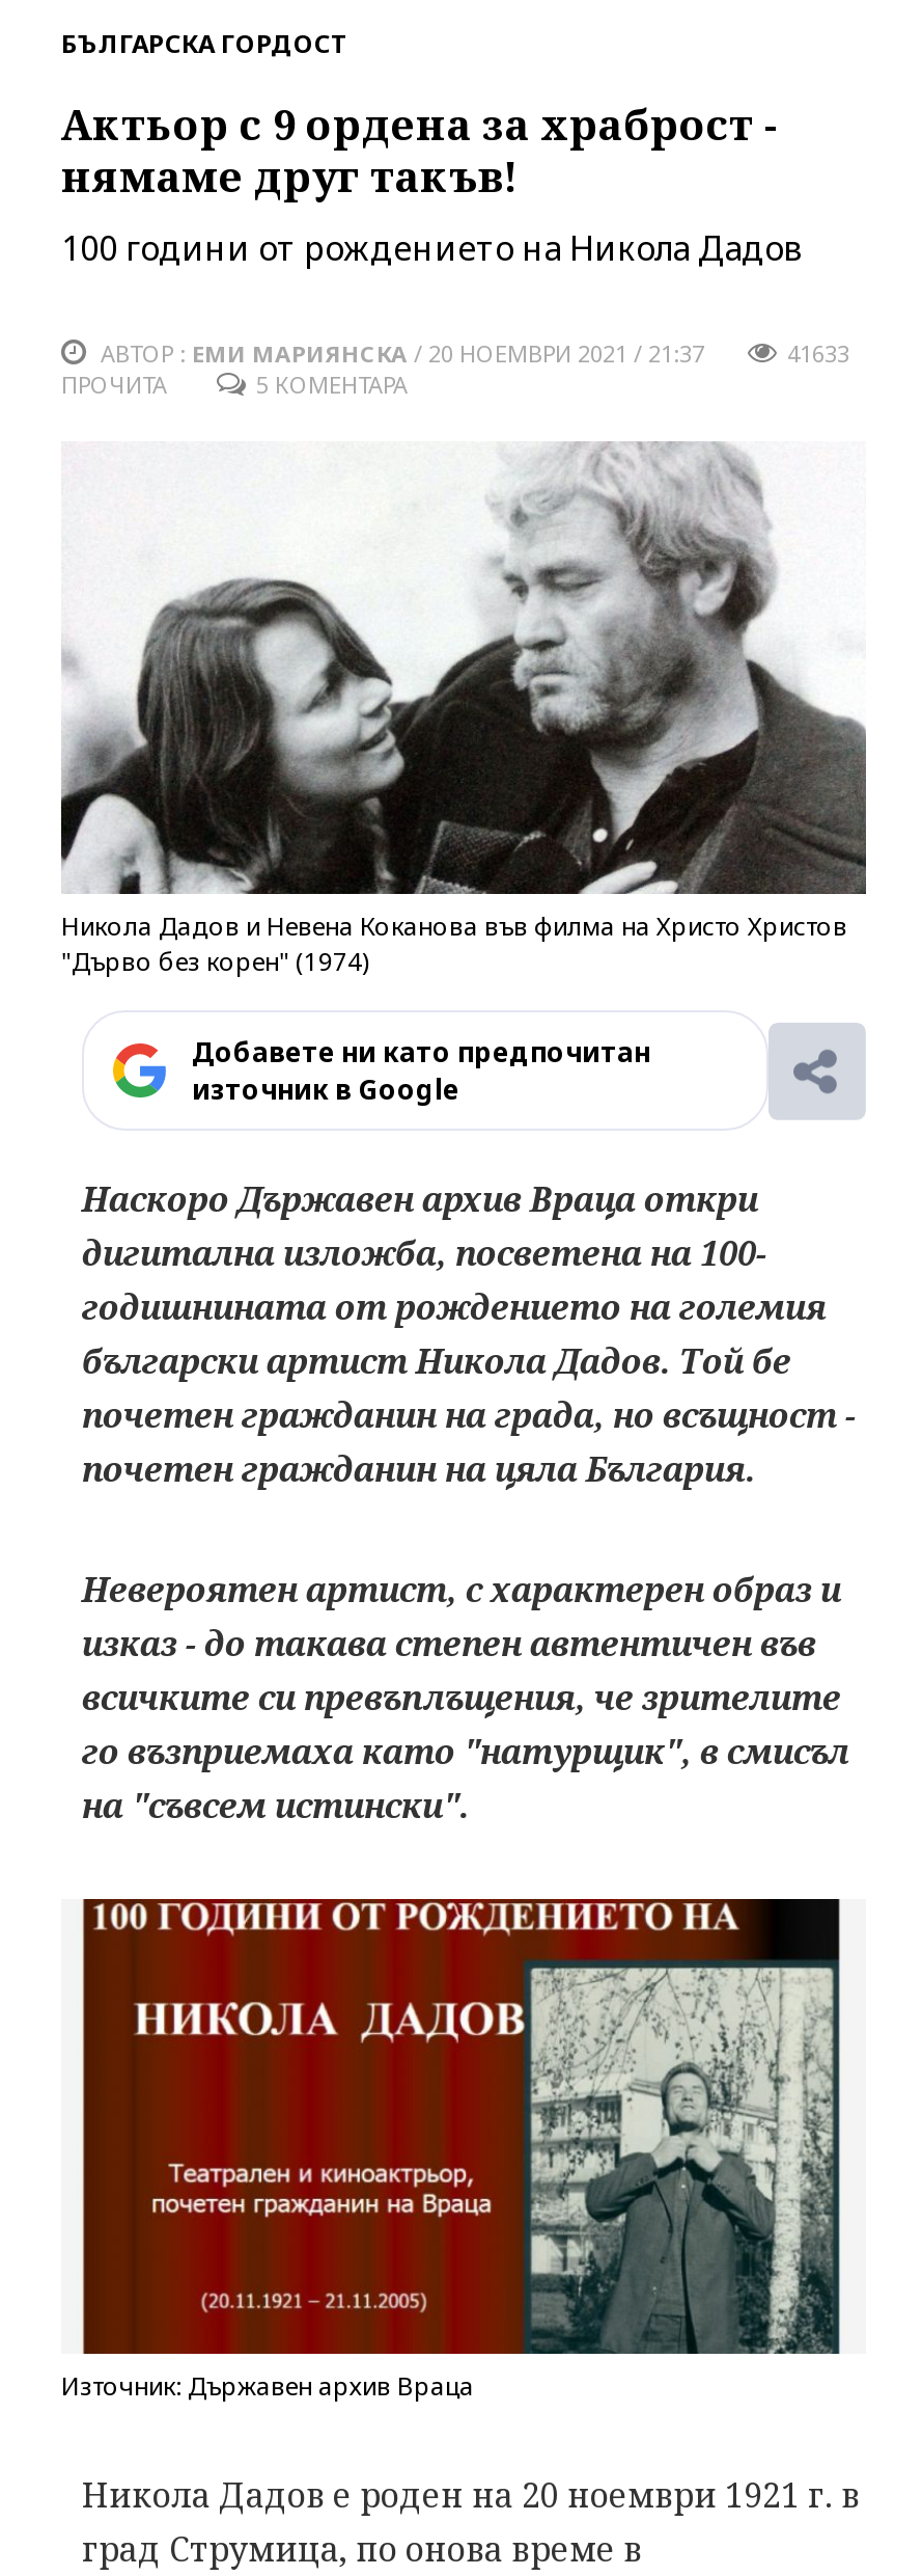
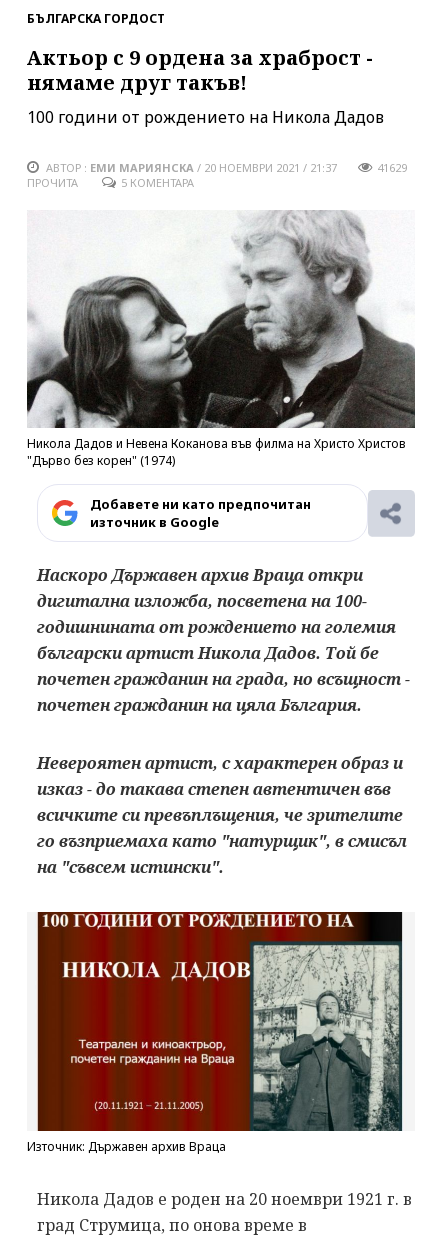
[787,337,849,369] 41633 -> [377,160,407,175] 41629

